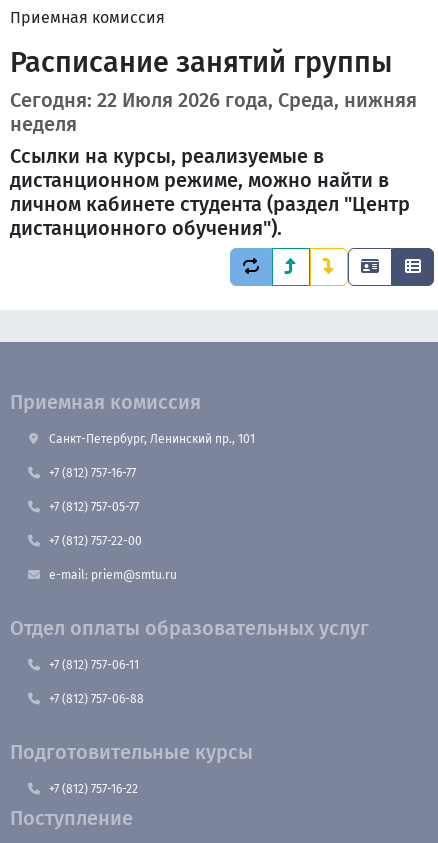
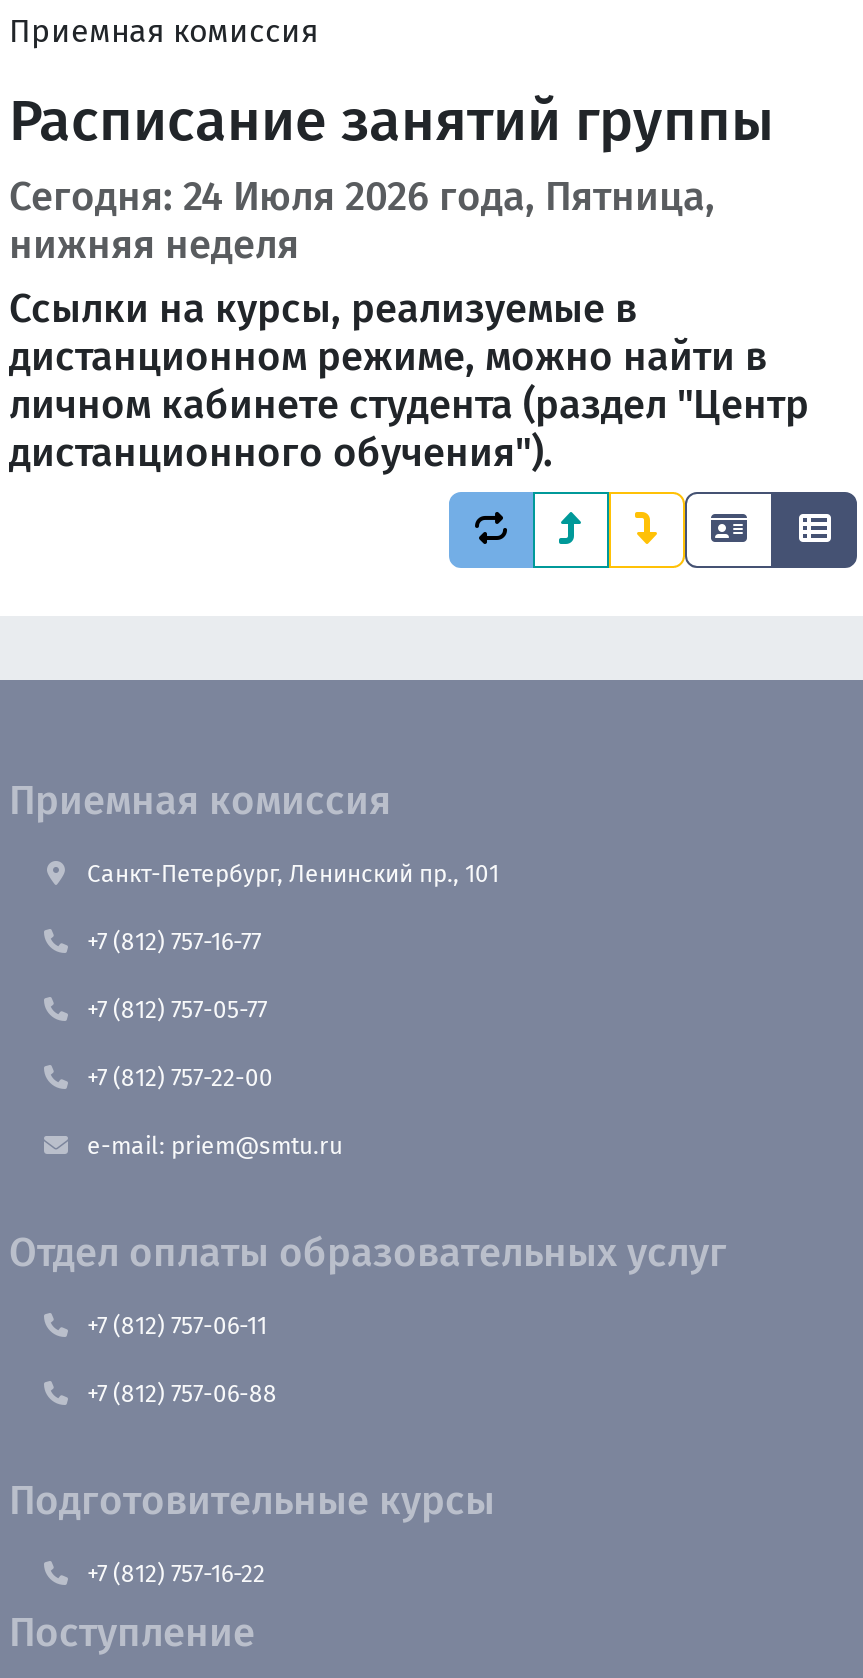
[10,88,417,136] Сегодня: 22 Июля 2026 года, Среда, нижняя | неделя -> [9,172,715,268] Сегодня: 24 Июля 2026 года, Пятница, | нижняя неделя

